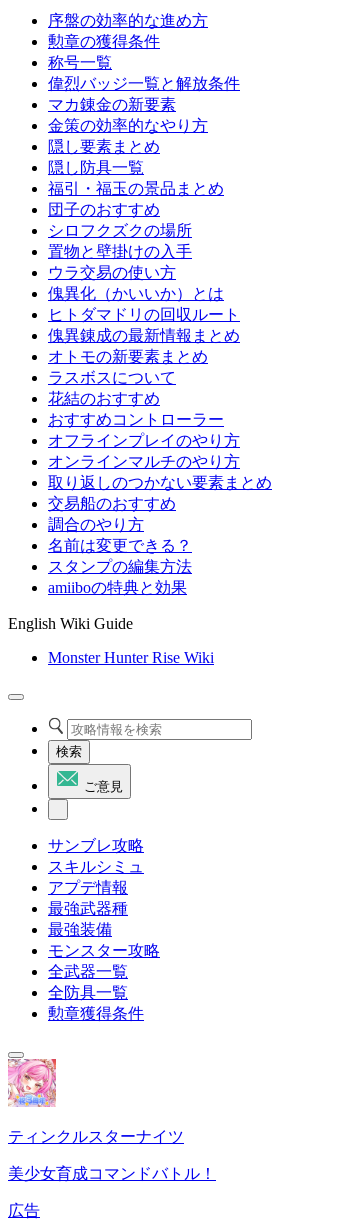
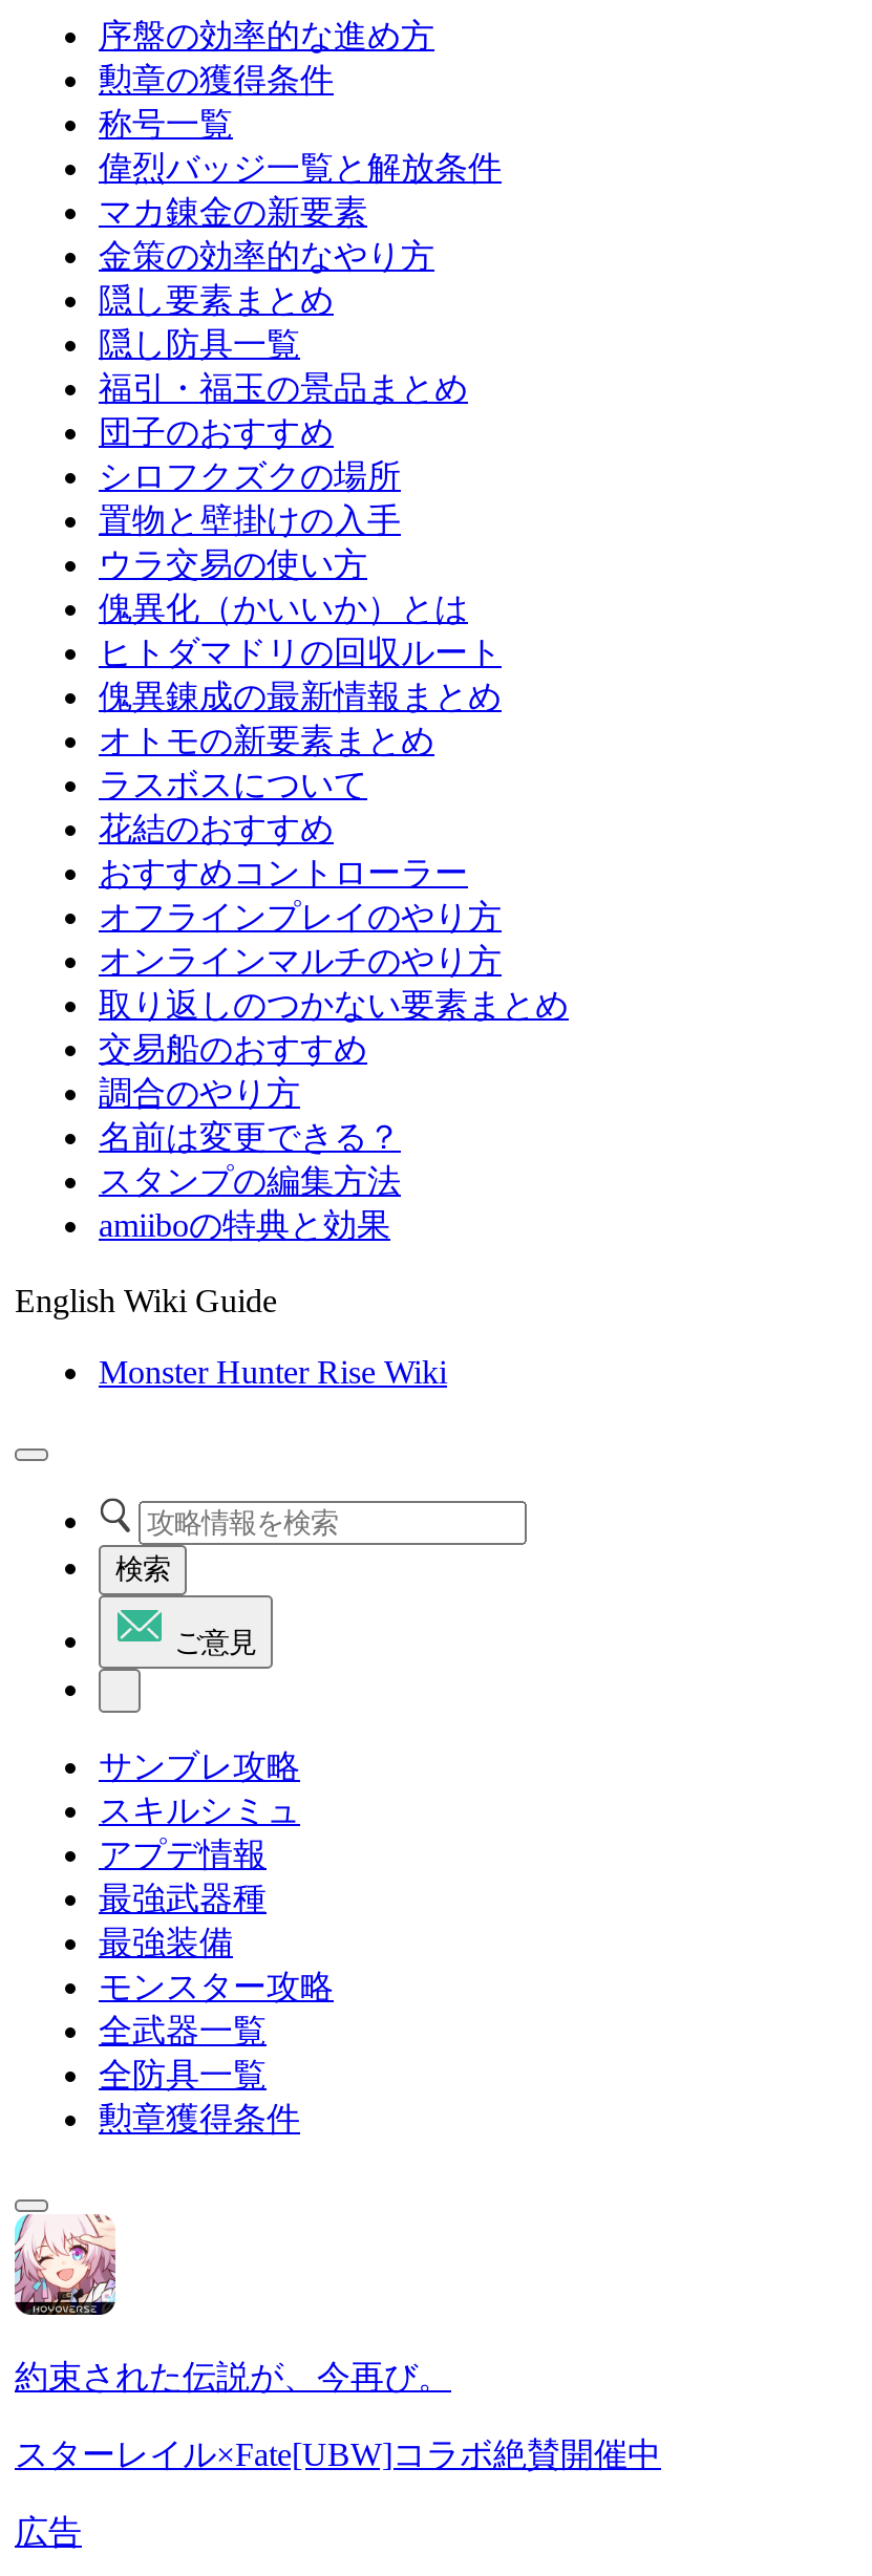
[7,1058,184,1145] [image] | ティンクルスターナイツ -> [13,2212,451,2395] [image] | 約束された伝説が、今再び。
[8,1165,216,1182] 美少女育成コマンドバトル！ -> [15,2437,661,2472] スターレイル×Fate[UBW]コラボ絶賛開催中

